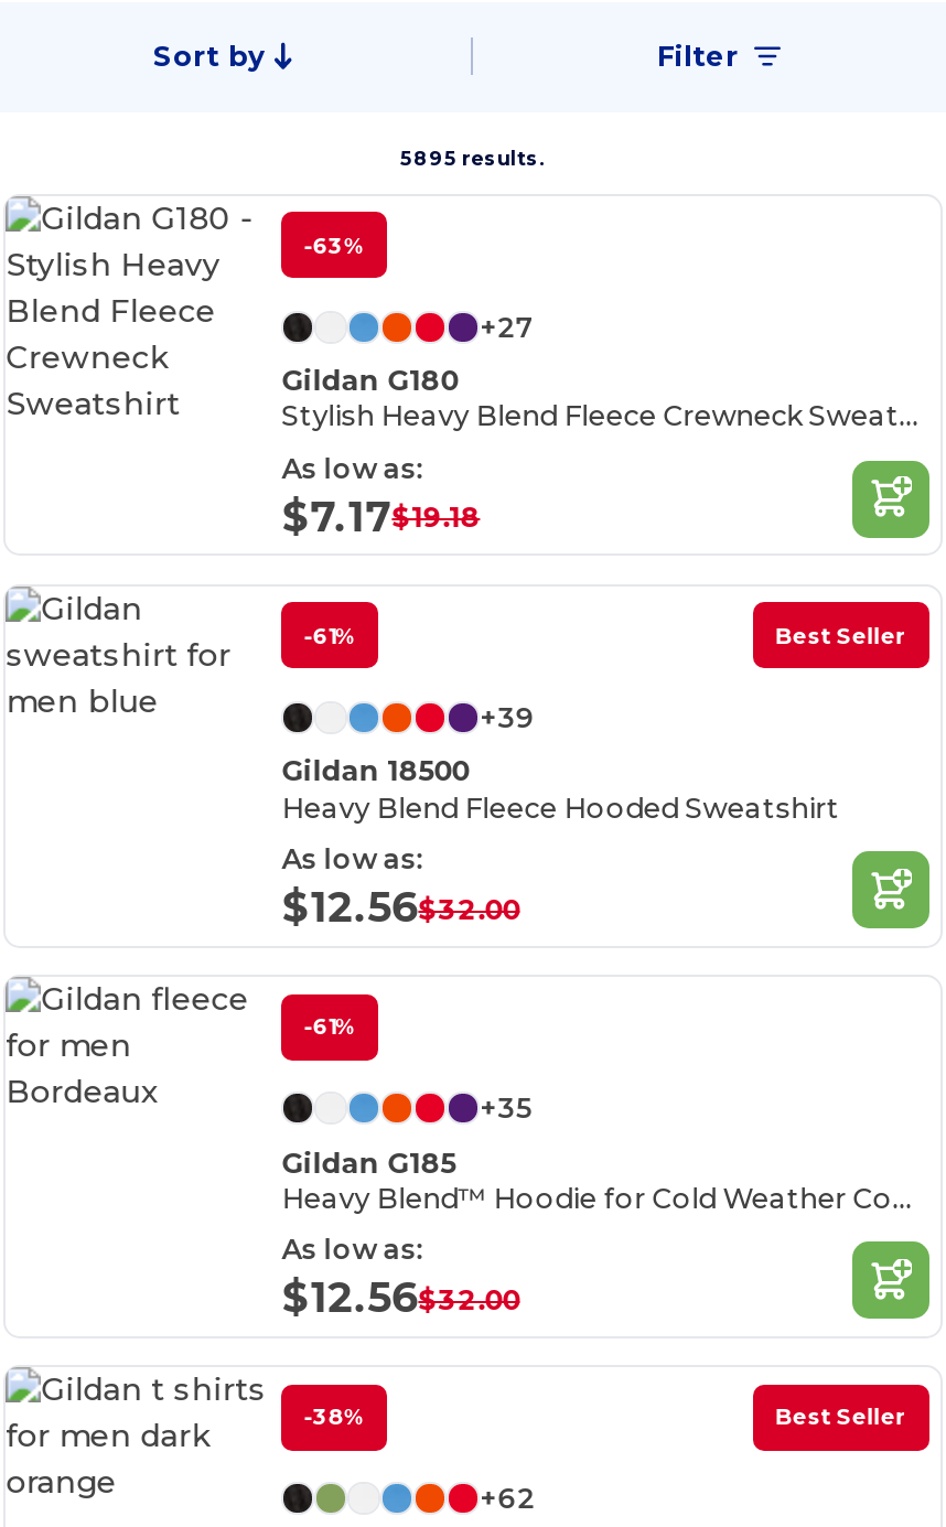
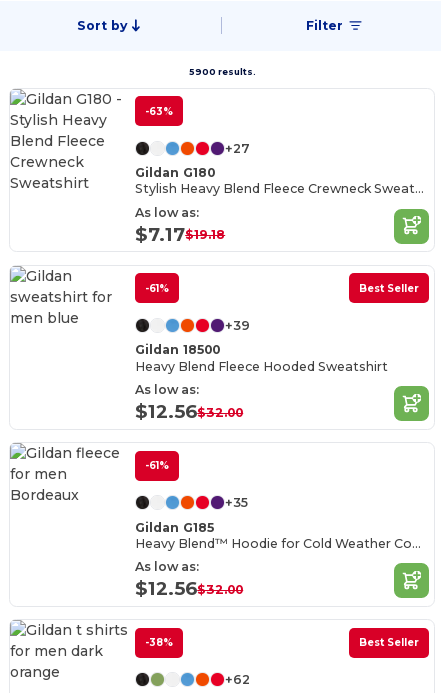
[400,147,546,169] 5895 results. -> [188,66,255,76] 5900 results.

